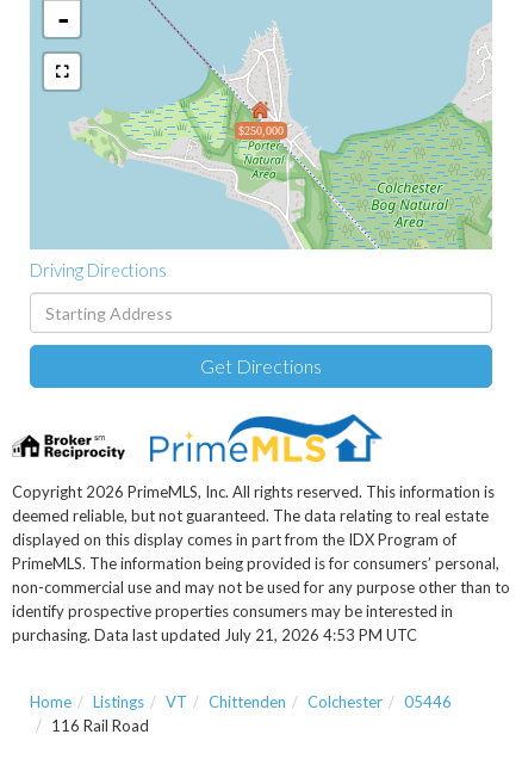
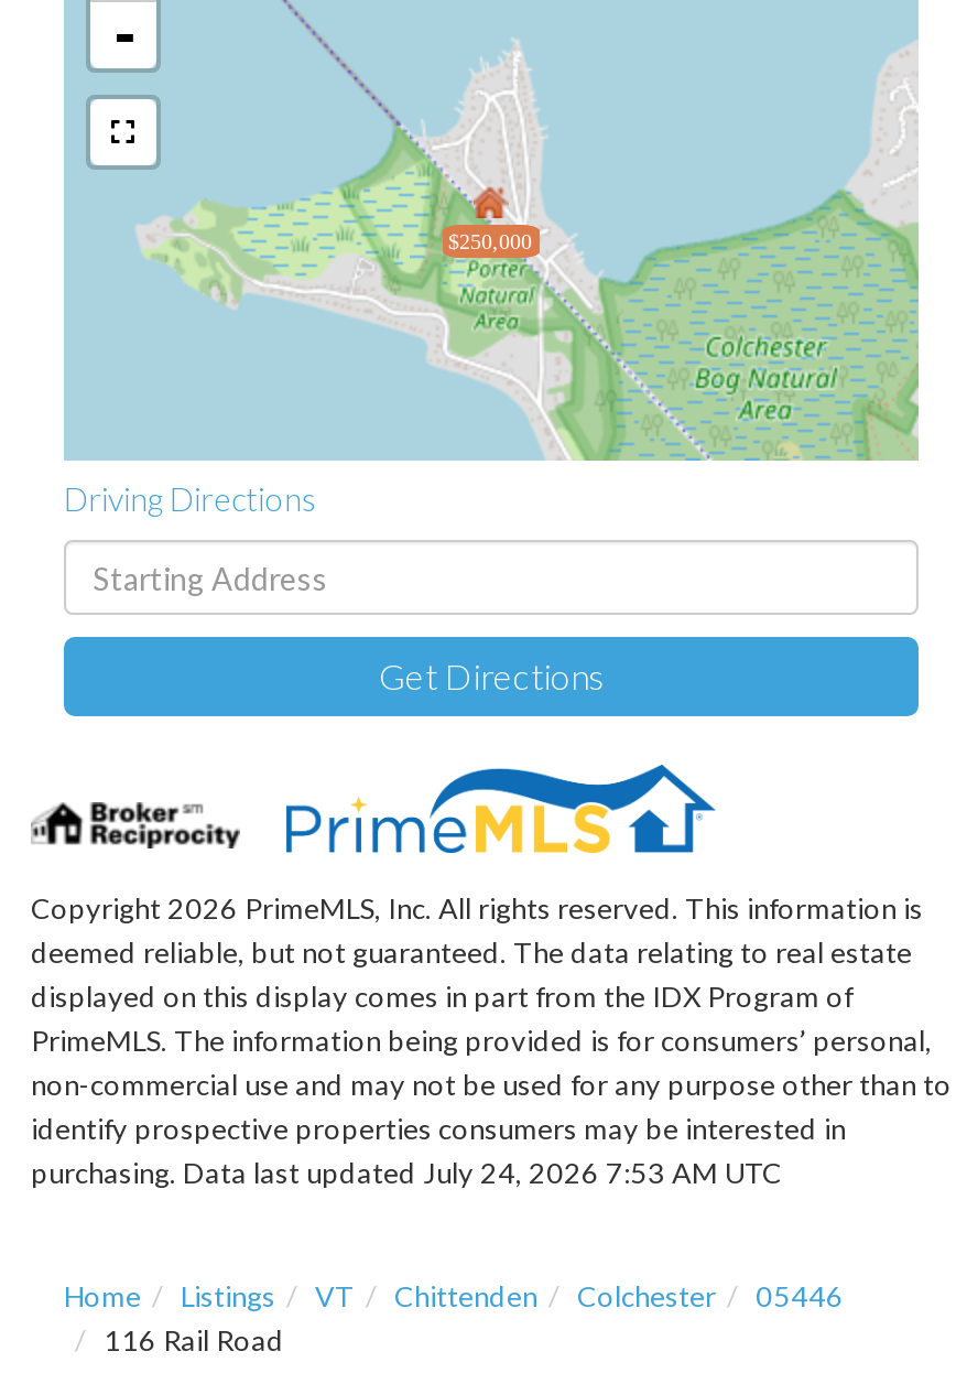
[12,625,417,645] purchasing. Data last updated July 21, 2026 4:53 PM UTC -> [31,1155,782,1190] purchasing. Data last updated July 24, 2026 7:53 AM UTC

